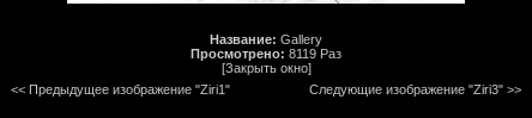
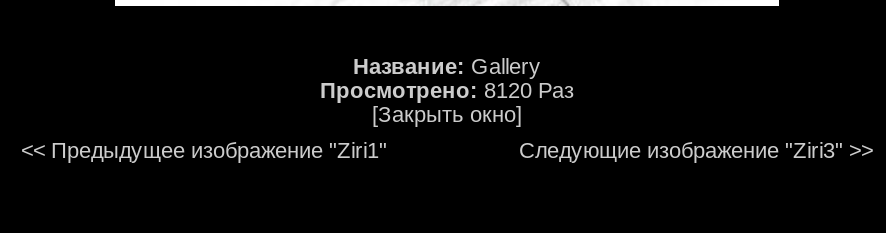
[191,46,341,61] Просмотрено: 8119 Раз -> [320,78,574,102] Просмотрено: 8120 Раз

